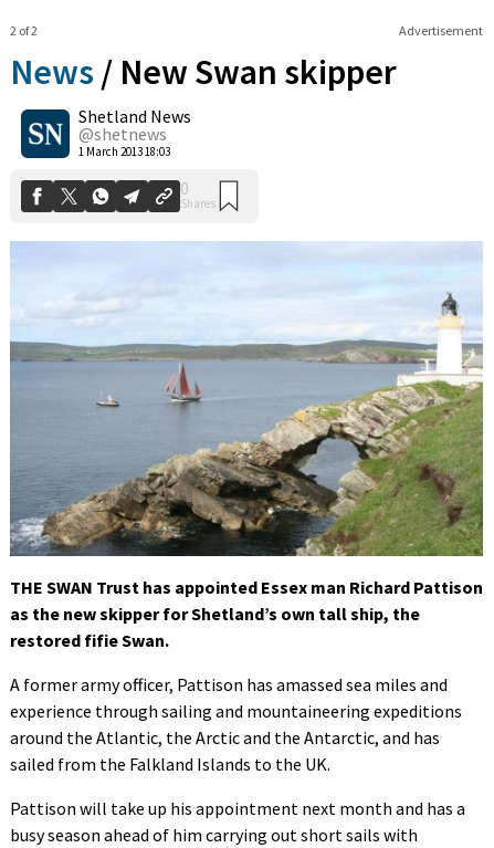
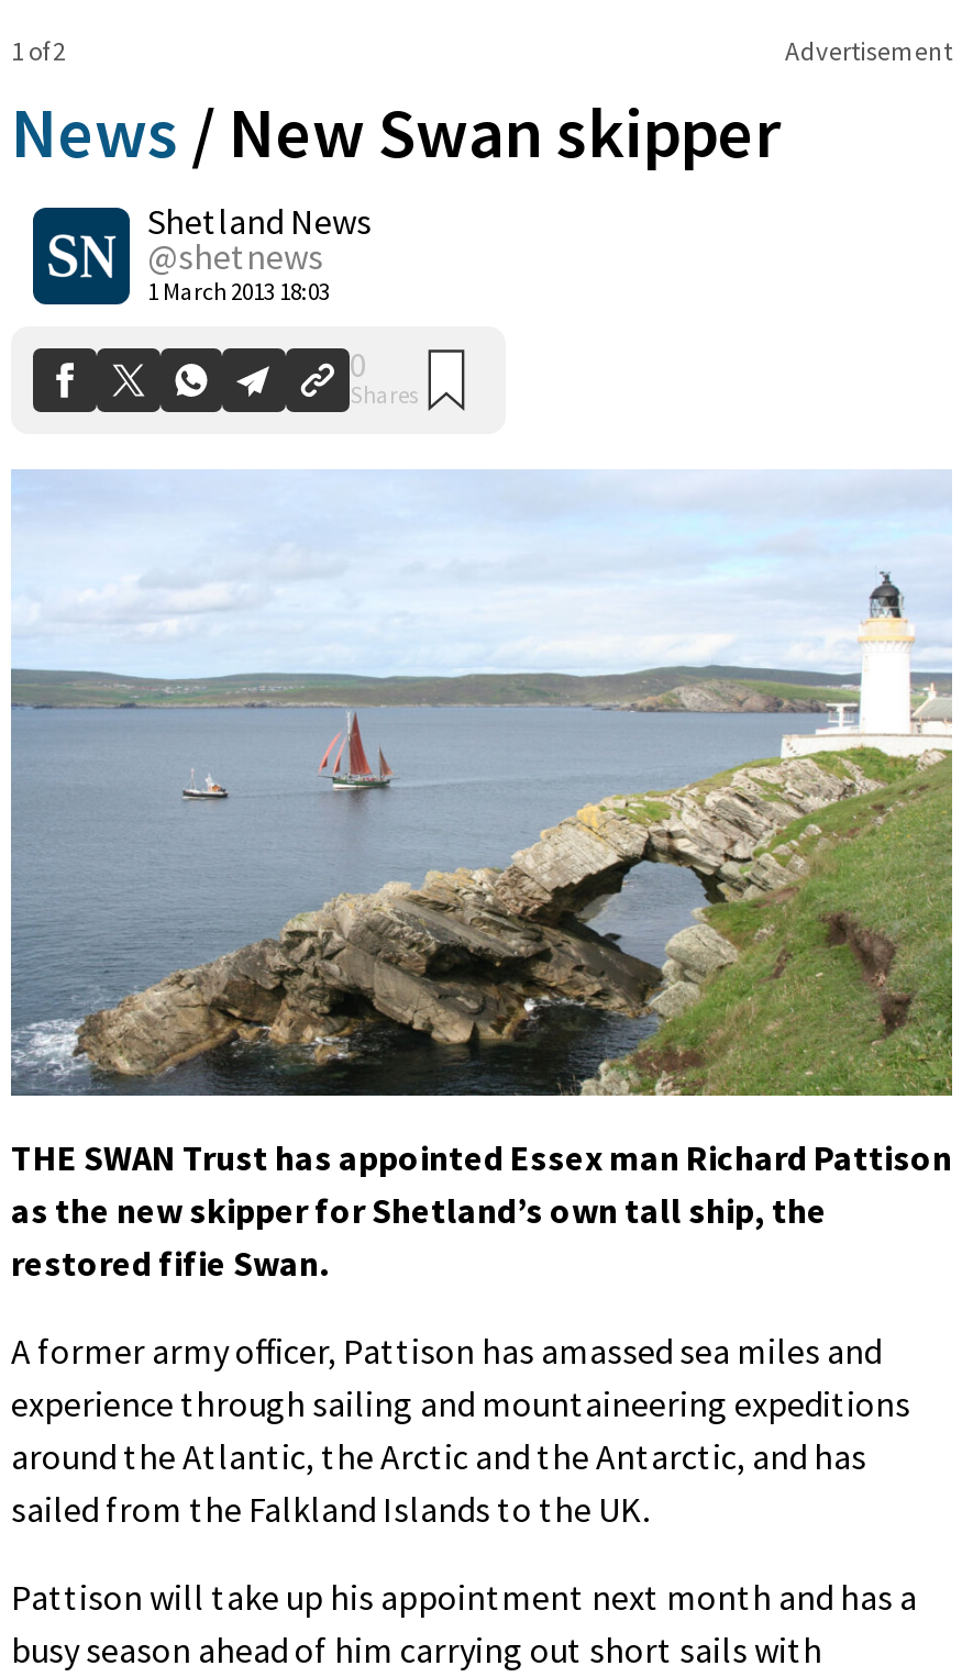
[10,22,38,39] 2 of 2 -> [11,34,66,67] 1 of 2

